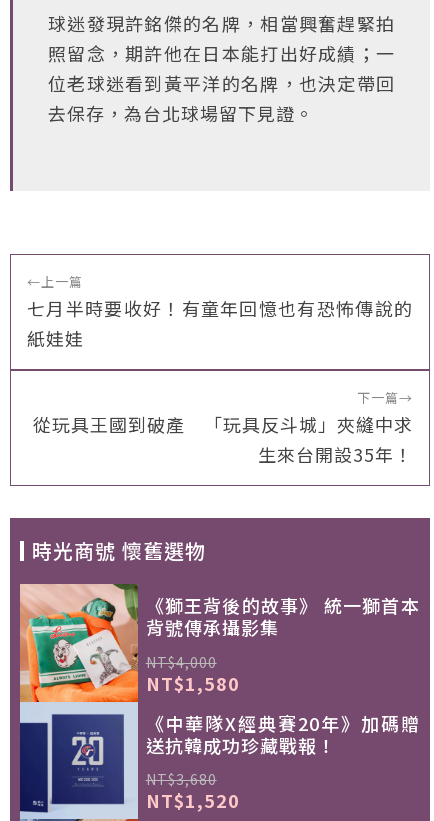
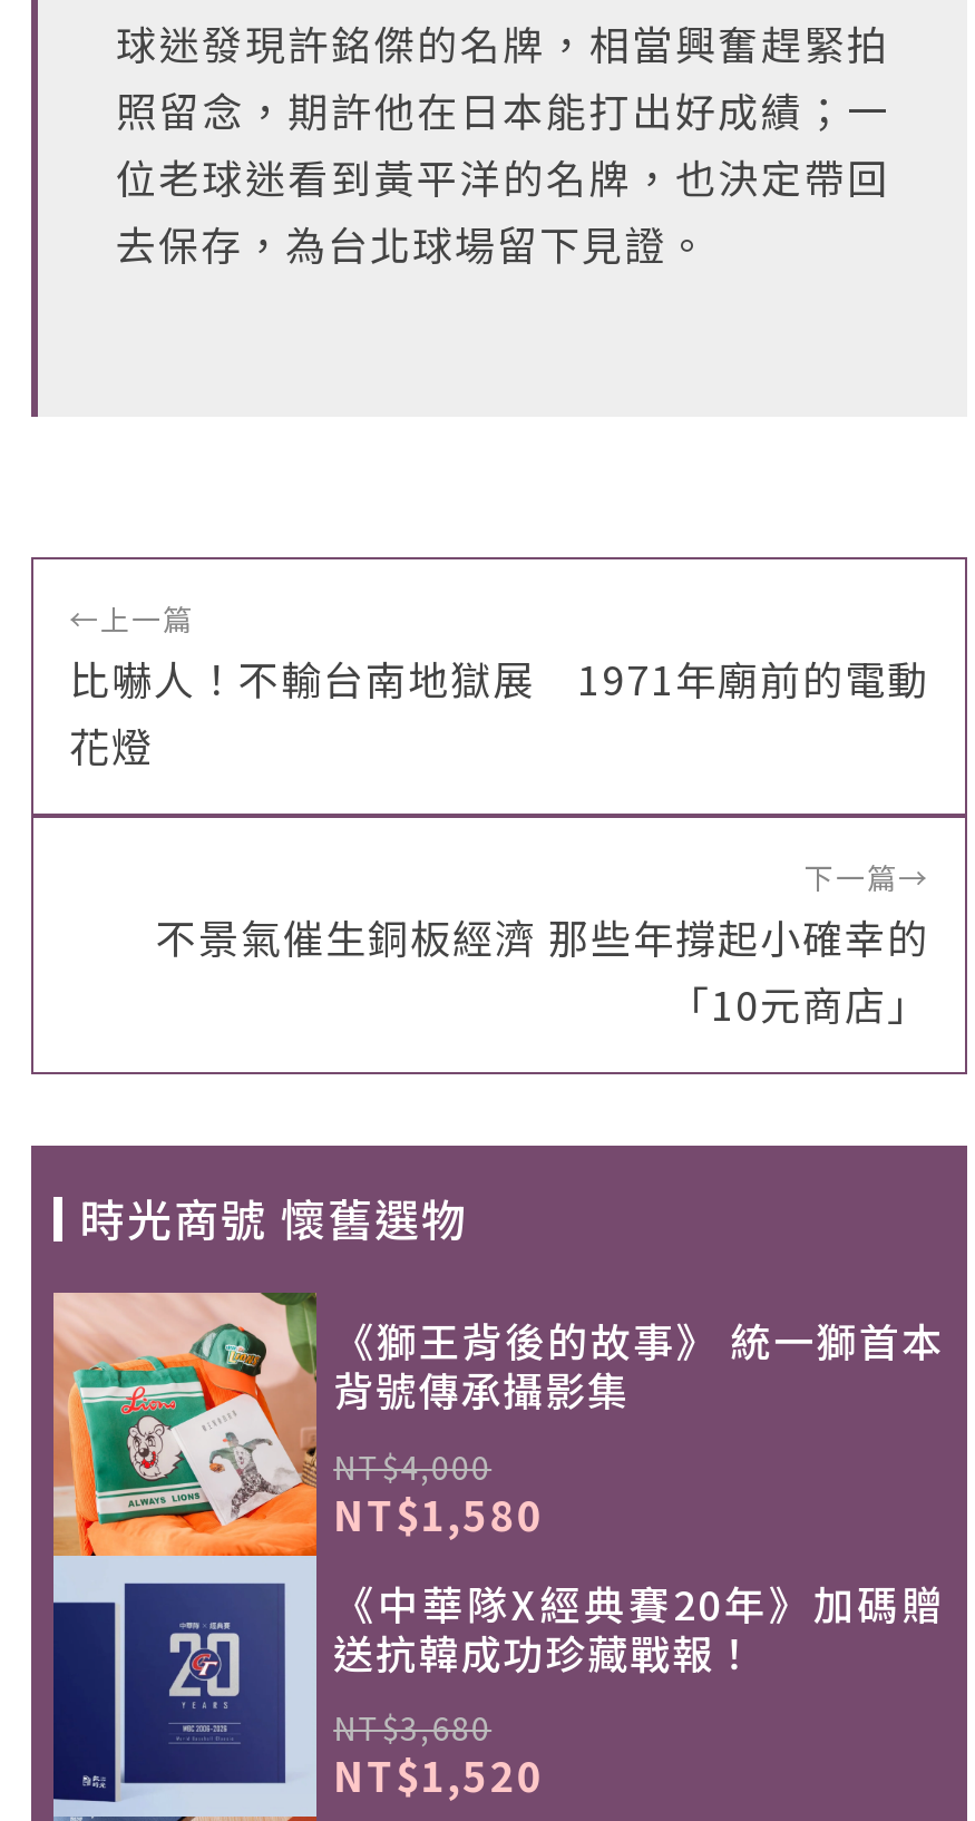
[27,295,413,351] 七月半時要收好！有童年回憶也有恐怖傳說的 | 紙娃娃 -> [69,649,929,773] 比嚇人！不輸台南地獄展 1971年廟前的電動 | 花燈
[33,411,413,467] 從玩具王國到破產 「玩具反斗城」夾縫中求 | 生來台開設35年！ -> [156,907,929,1032] 不景氣催生銅板經濟 那些年撐起小確幸的 | 「10元商店」

